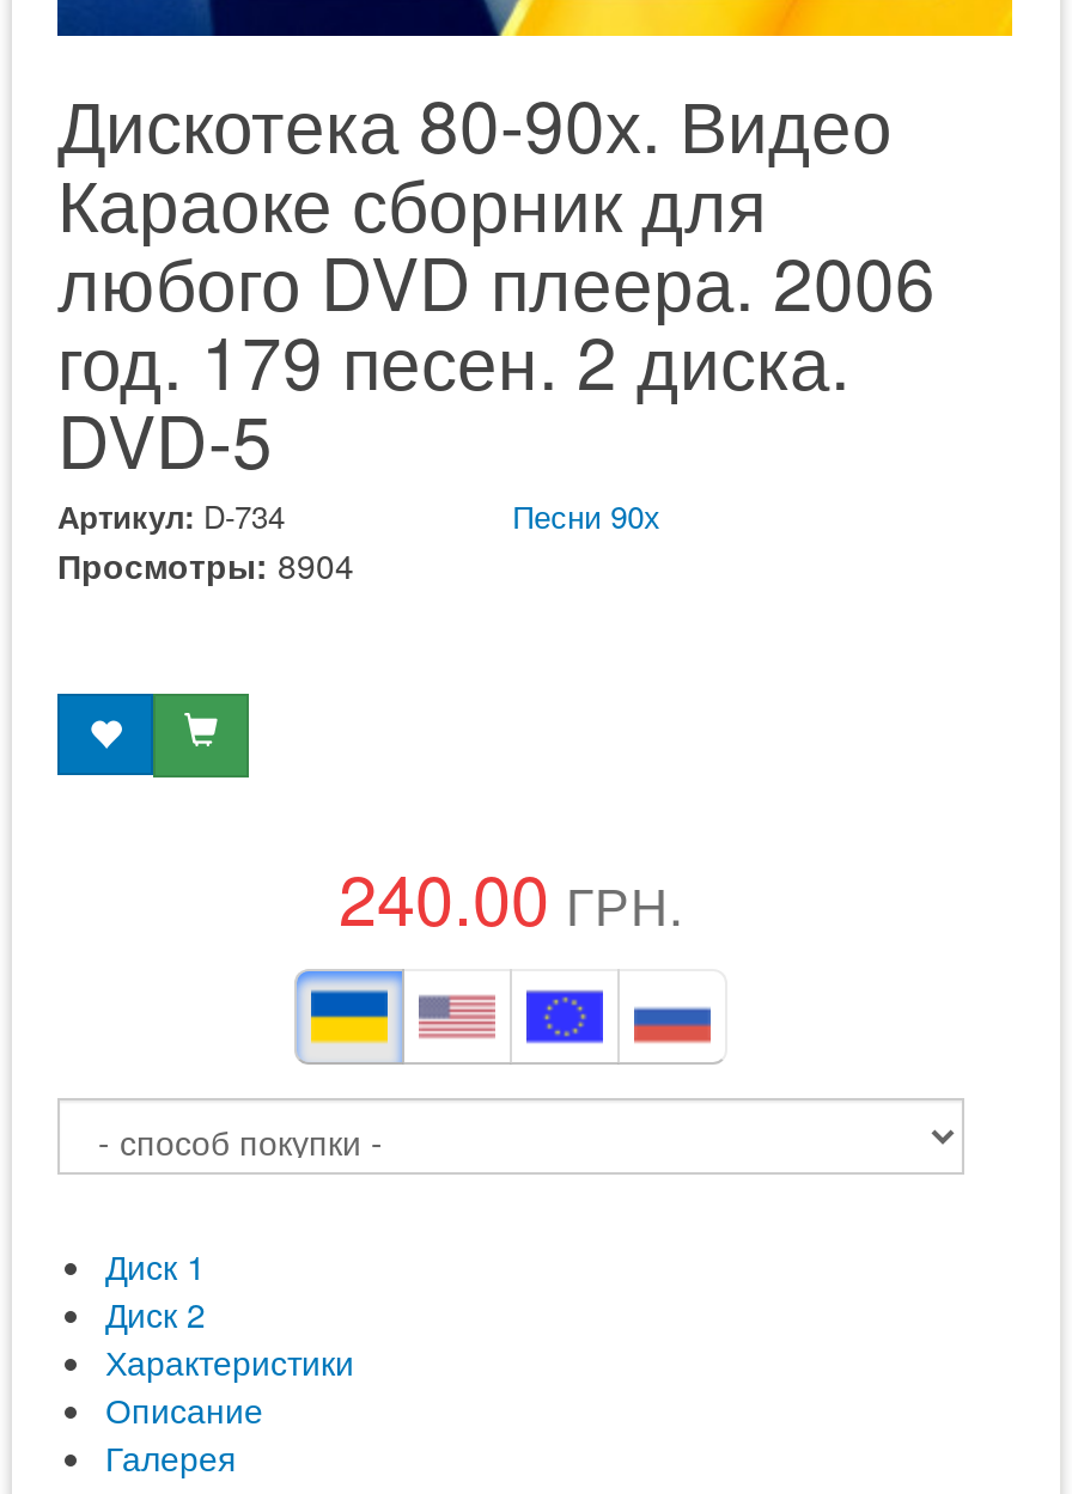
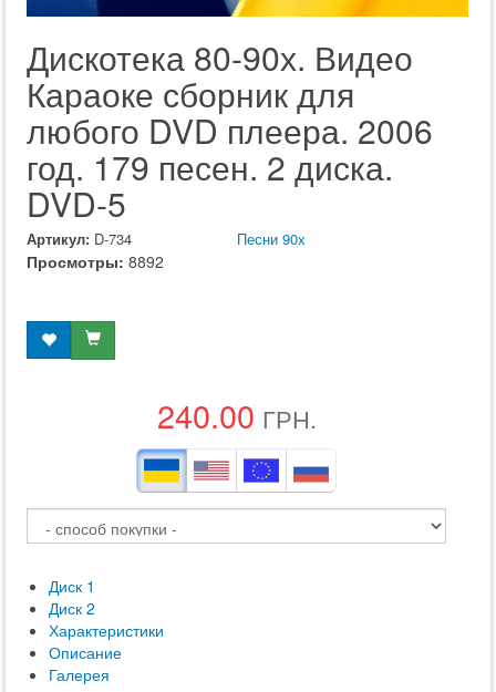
[57,541,354,589] Просмотры: 8904 -> [27,250,164,273] Просмотры: 8892

